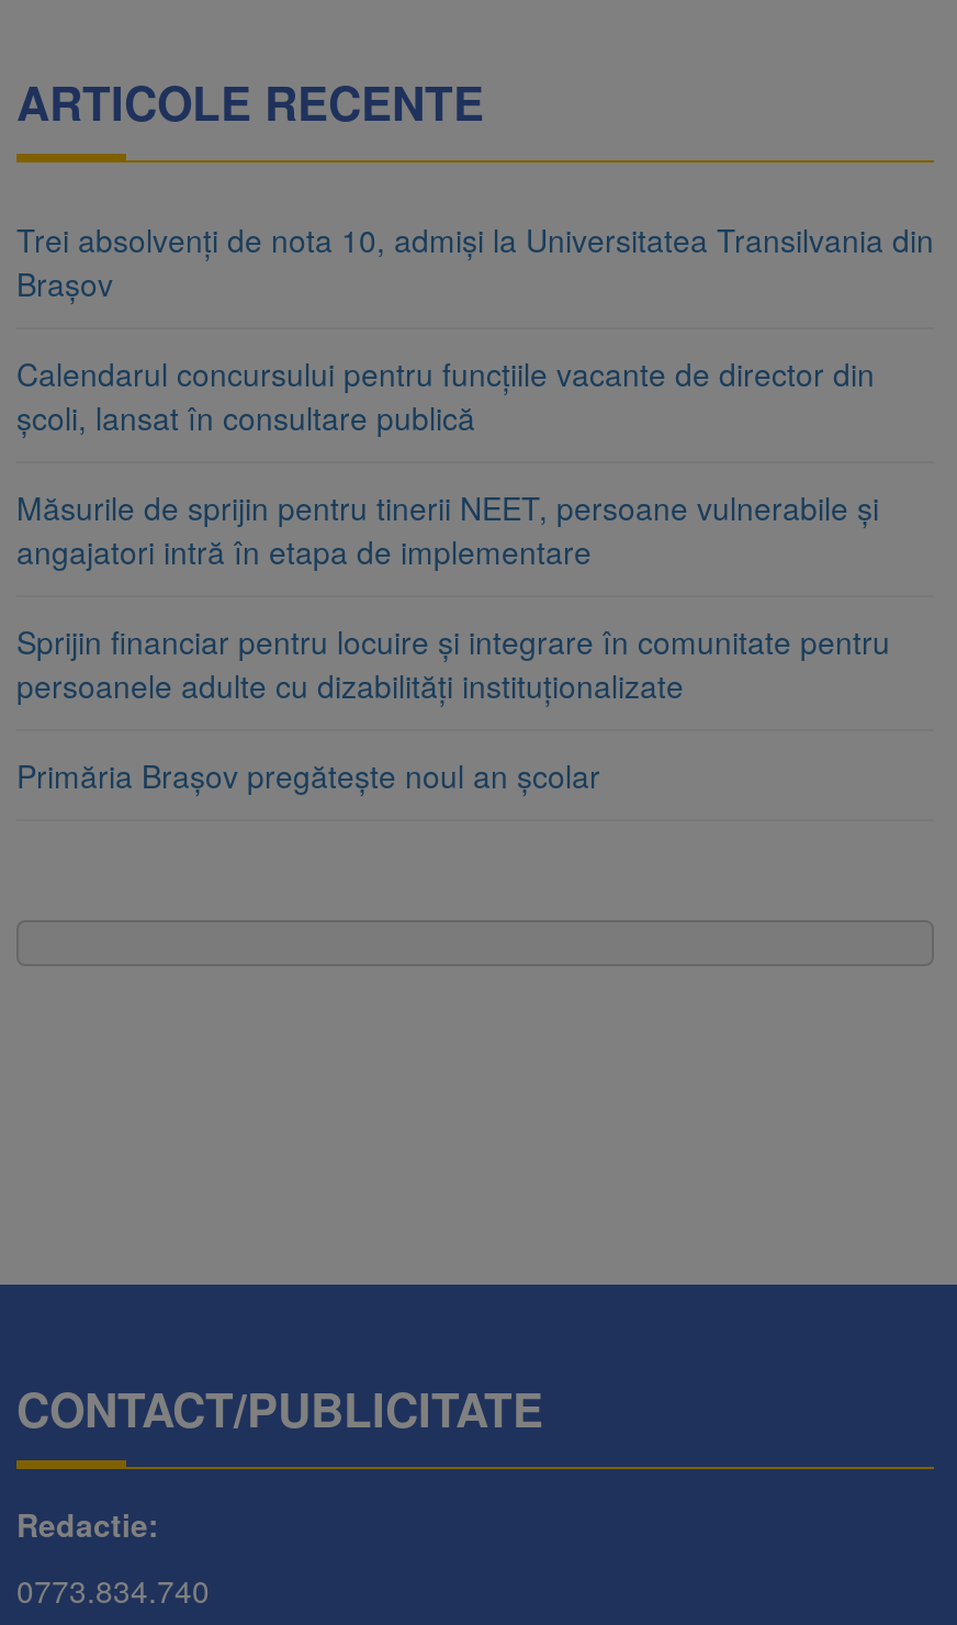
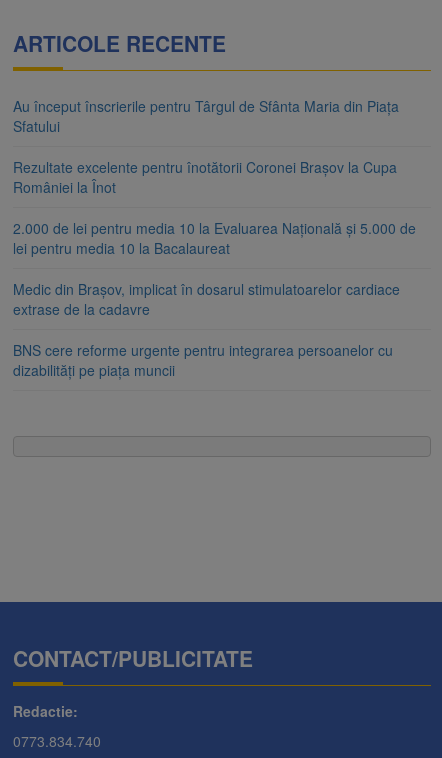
[16,217,934,305] Trei absolvenți de nota 10, admiși la Universitatea Transilvania din | Brașov -> [13,96,399,136] Au început înscrierile pentru Târgul de Sfânta Maria din Piața | Sfatului
[16,351,875,439] Calendarul concursului pentru funcțiile vacante de director din | școli, lansat în consultare publică -> [13,157,397,197] Rezultate excelente pentru înotătorii Coronei Brașov la Cupa | României la Înot
[16,485,879,573] Măsurile de sprijin pentru tinerii NEET, persoane vulnerabile și | angajatori intră în etapa de implementare -> [13,218,416,258] 2.000 de lei pentru media 10 la Evaluarea Națională și 5.000 de | lei pentru media 10 la Bacalaureat
[16,619,890,707] Sprijin financiar pentru locuire și integrare în comunitate pentru | persoanele adulte cu dizabilități instituționalizate -> [13,279,400,319] Medic din Brașov, implicat în dosarul stimulatoarelor cardiace | extrase de la cadavre
[16,753,600,797] Primăria Brașov pregătește noul an școlar -> [13,340,393,380] BNS cere reforme urgente pentru integrarea persoanelor cu | dizabilități pe piața muncii

